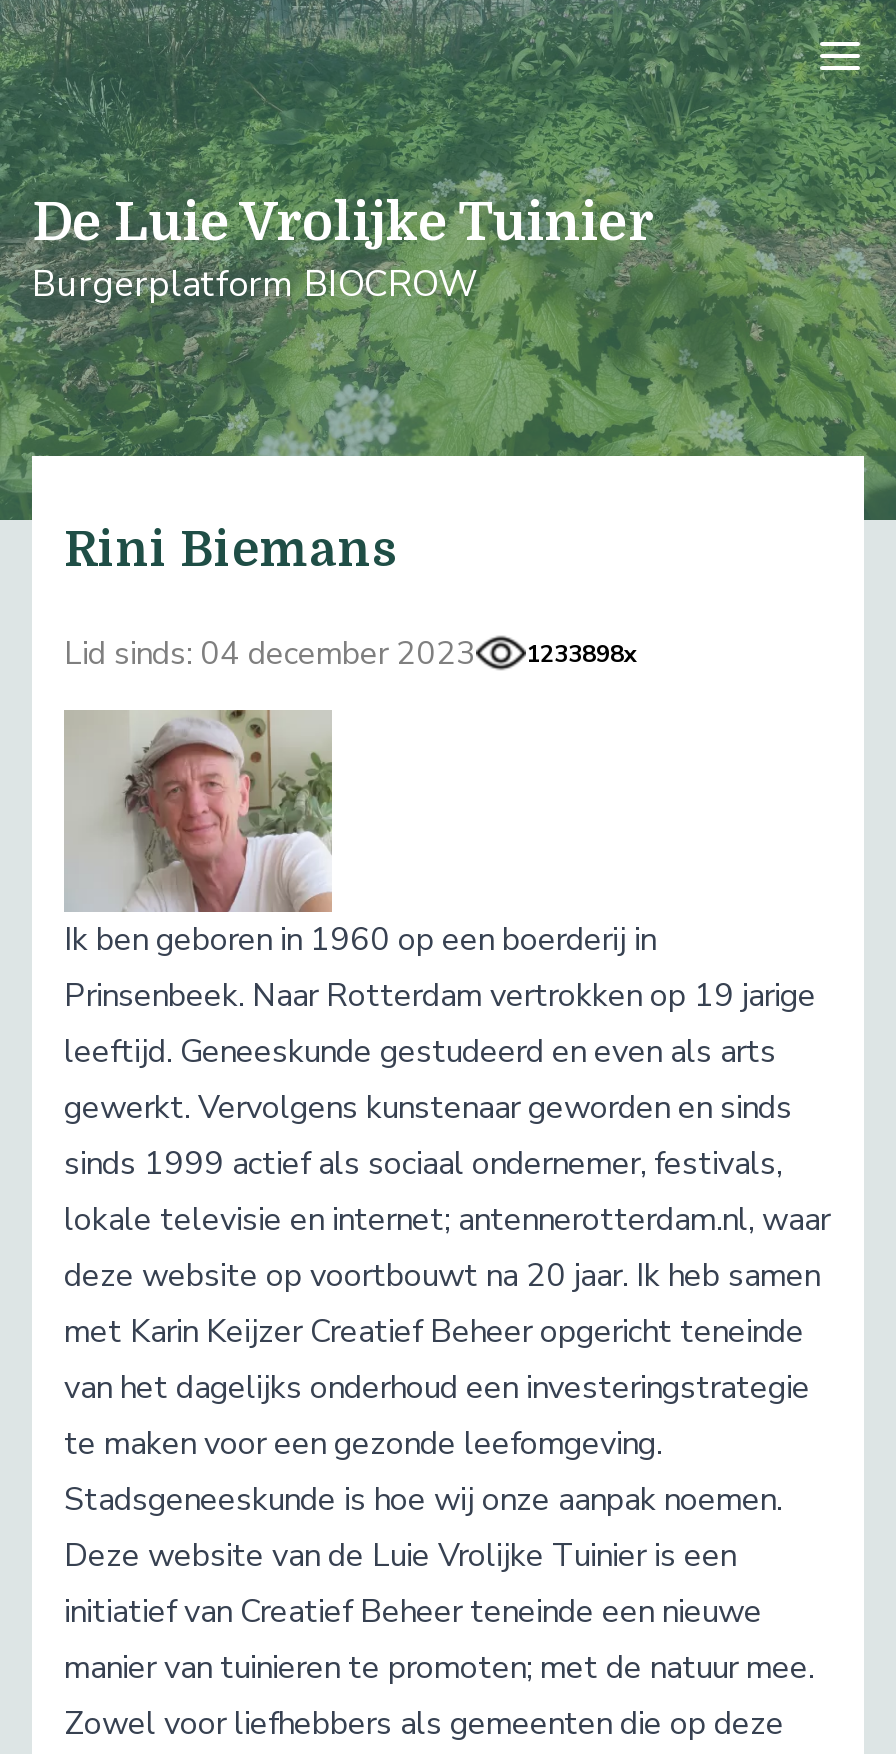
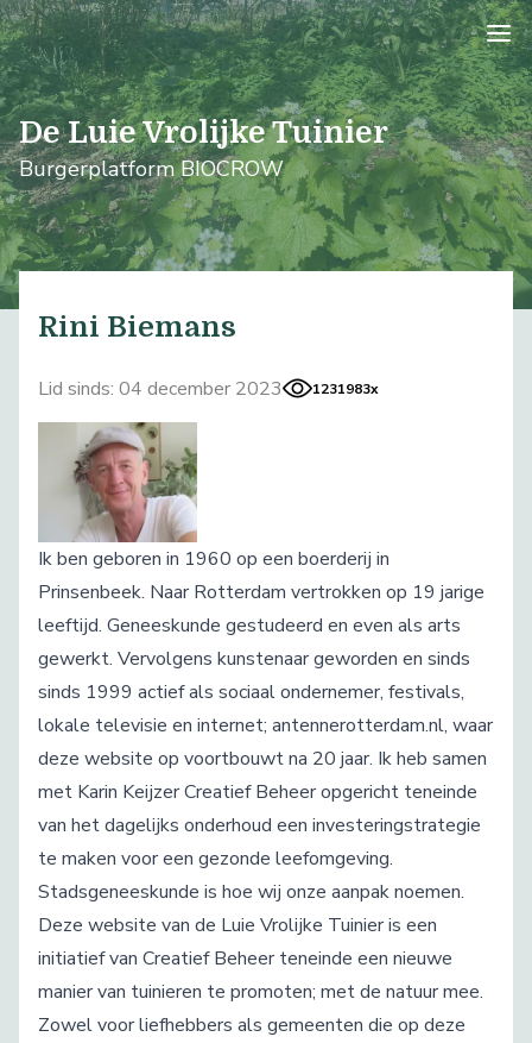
[64,631,638,675] Lid sinds: 04 december 2023 1233898x -> [38,375,379,401] Lid sinds: 04 december 2023 1231983x

